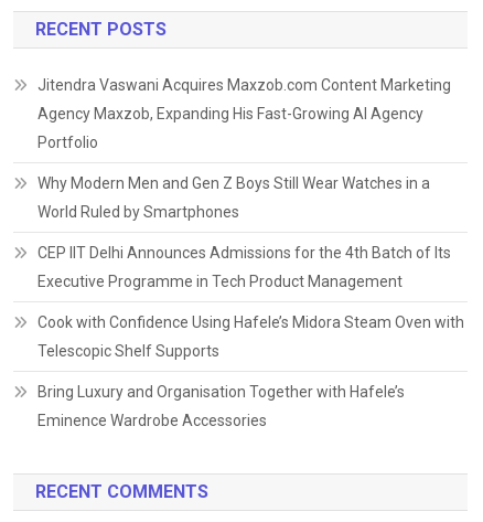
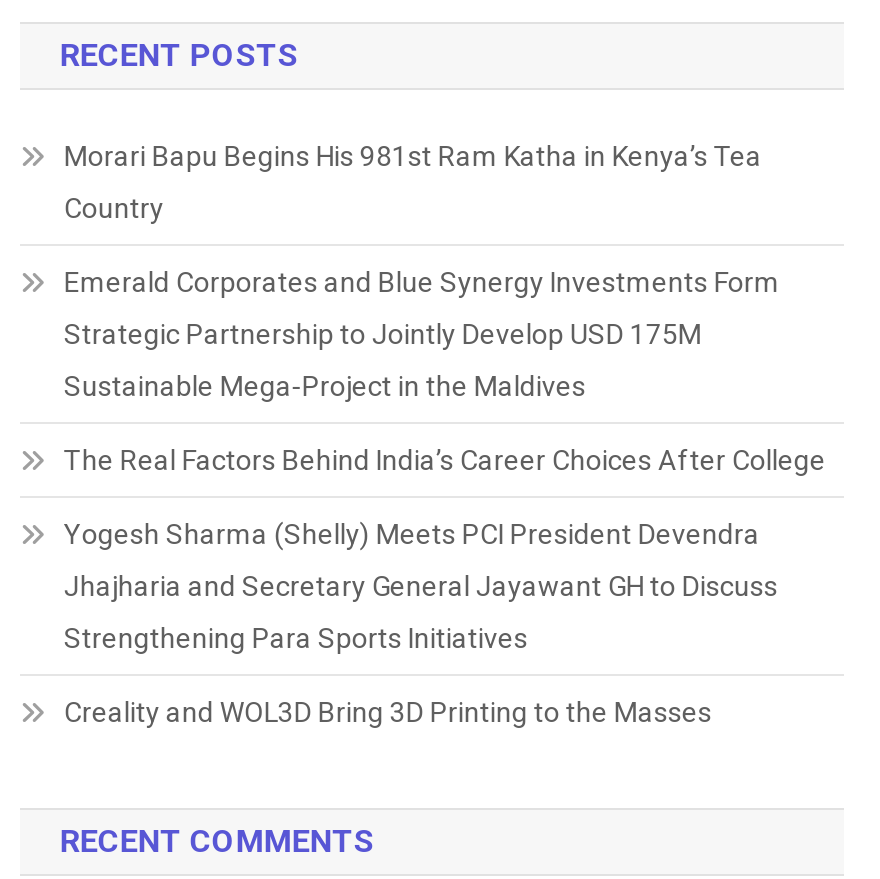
[37,76,464,429] Jitendra Vaswani Acquires Maxzob.com Content Marketing | Agency Maxzob, Expanding His Fast-Growing AI Agency | Portfolio | Why Modern Men and Gen Z Boys Still Wear Watches in a | World Ruled by Smartphones | CEP IIT Delhi Announces Admissions for the 4th Batch of Its | Executive Programme in Tech Product Management | Cook with Confidence Using Hafele’s Midora Steam Oven with | Telescopic Shelf Supports | Bring Luxury and Organisation Together with Hafele’s | Eminence Wardrobe Accessories -> [64,139,826,727] Morari Bapu Begins His 981st Ram Katha in Kenya’s Tea | Country | Emerald Corporates and Blue Synergy Investments Form | Strategic Partnership to Jointly Develop USD 175M | Sustainable Mega-Project in the Maldives | The Real Factors Behind India’s Career Choices After College | Yogesh Sharma (Shelly) Meets PCI President Devendra | Jhajharia and Secretary General Jayawant GH to Discuss | Strengthening Para Sports Initiatives | Creality and WOL3D Bring 3D Printing to the Masses

